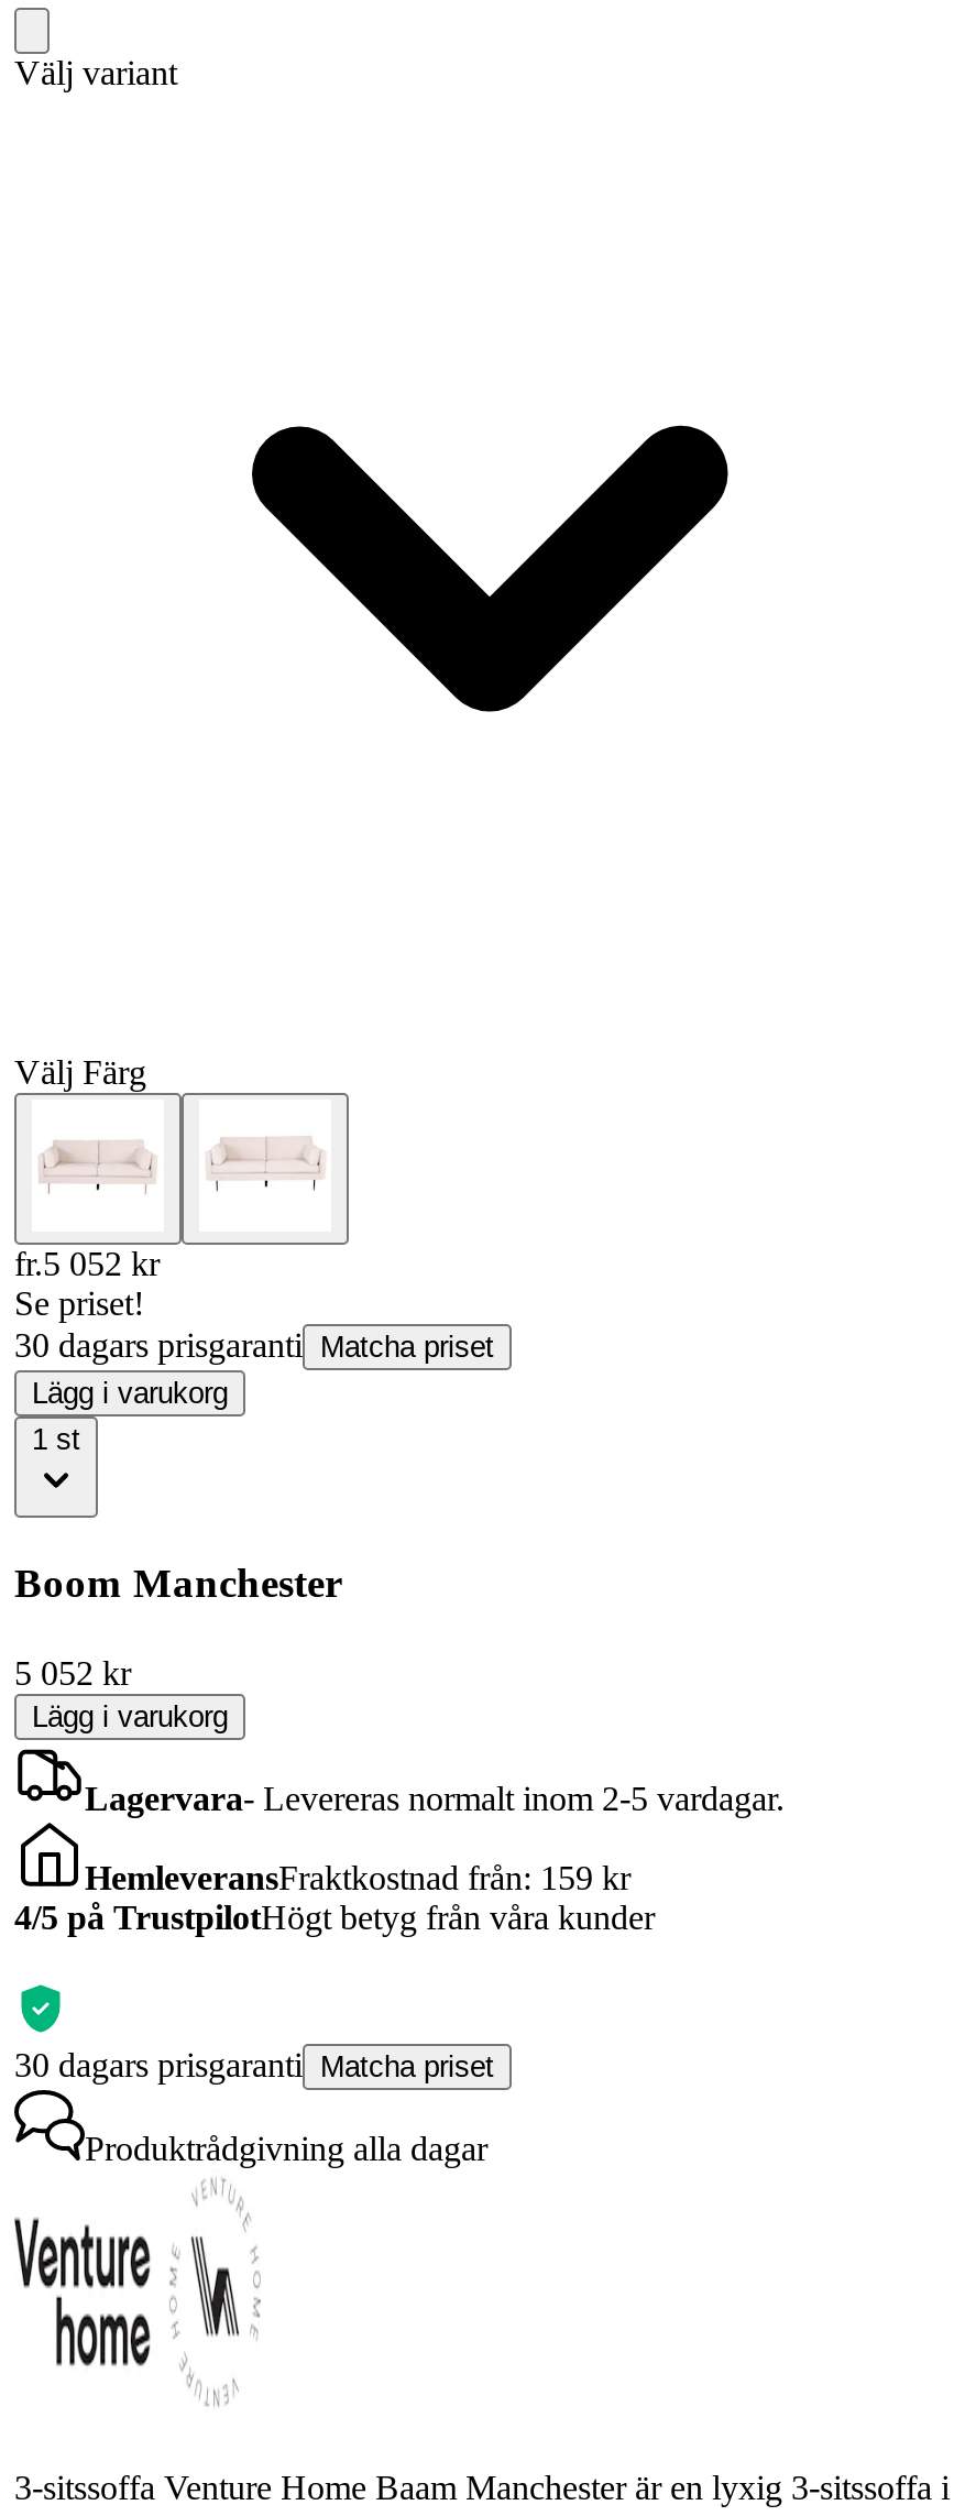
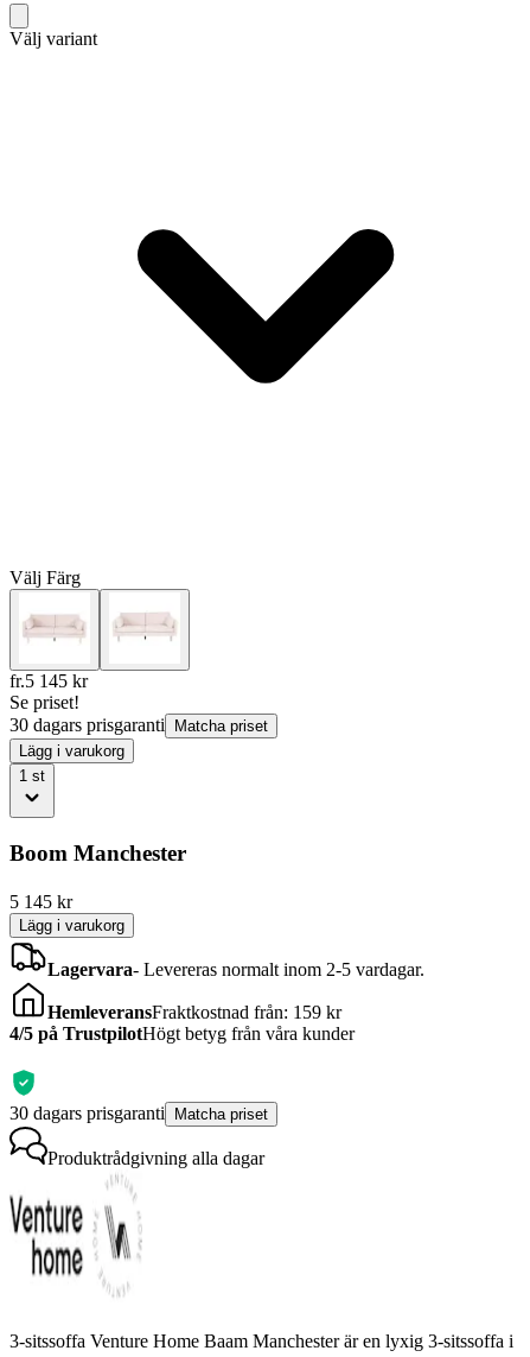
[14,1245,160,1282] fr.5 052kr -> [9,671,88,691] fr.5 145kr
[14,1654,131,1691] 5 052 kr -> [9,891,72,912] 5 145 kr

